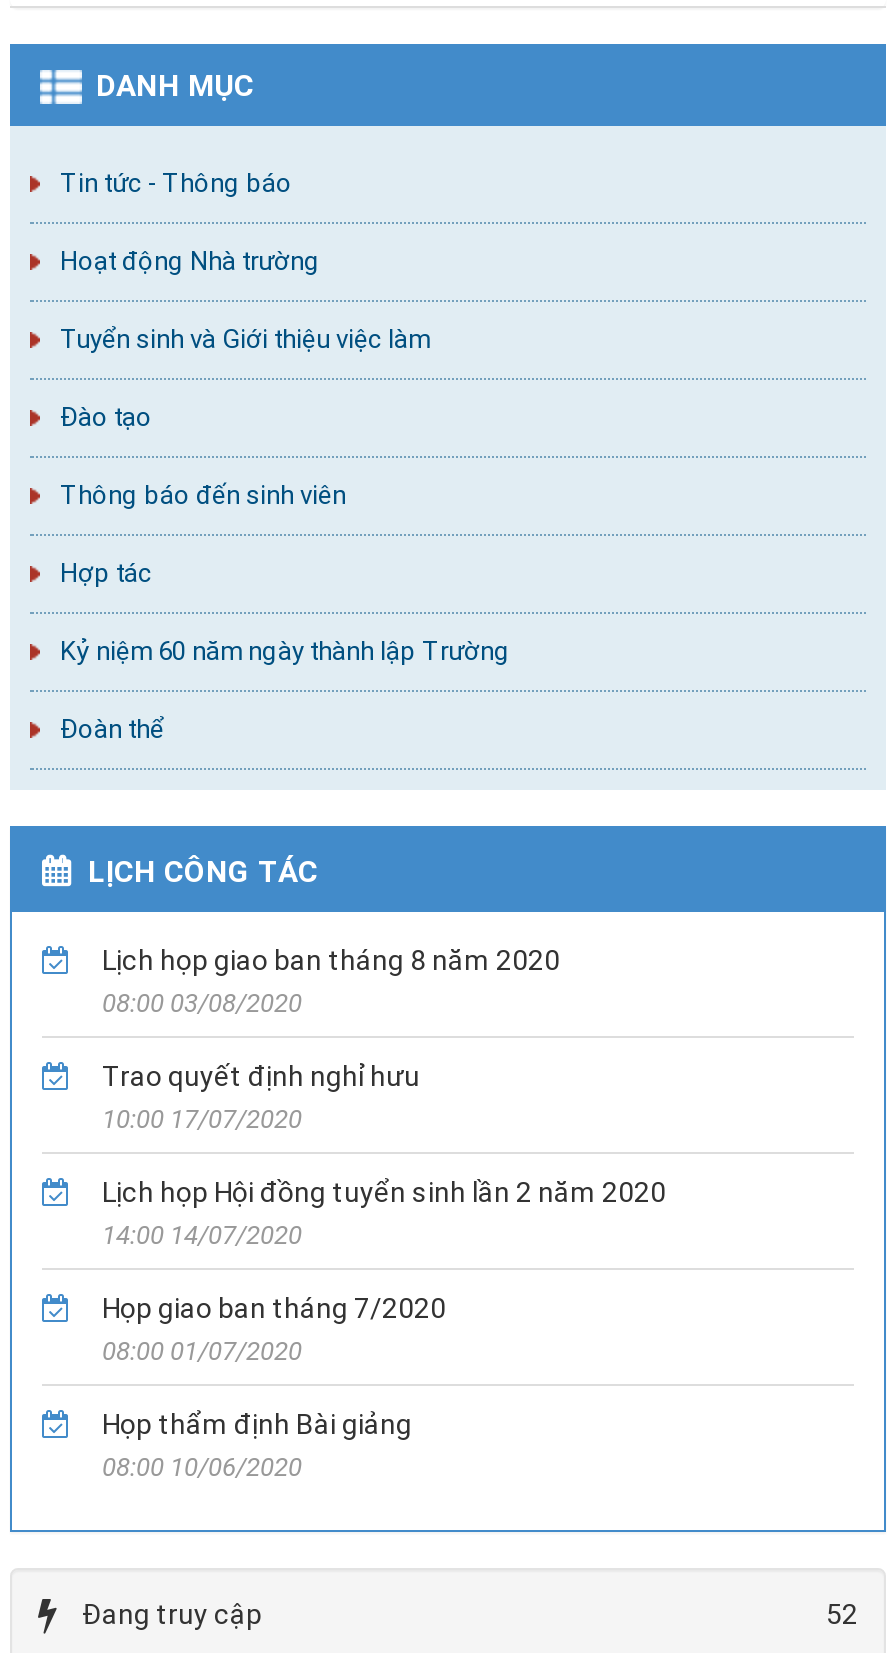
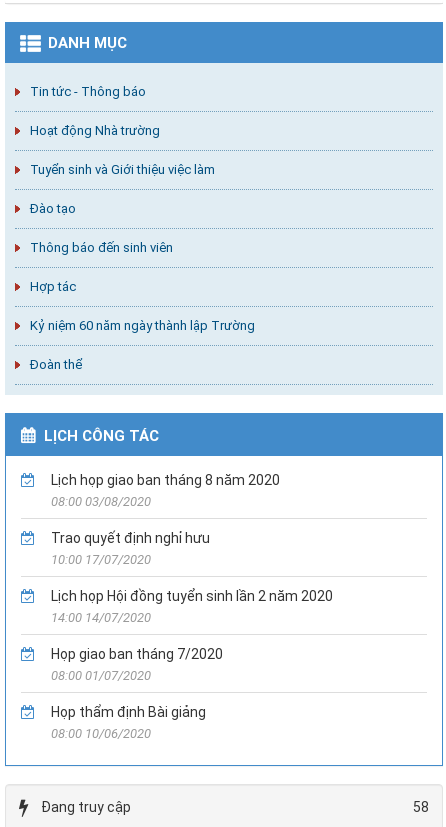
[826,1597,858,1629] 52 -> [413,798,429,814] 58

